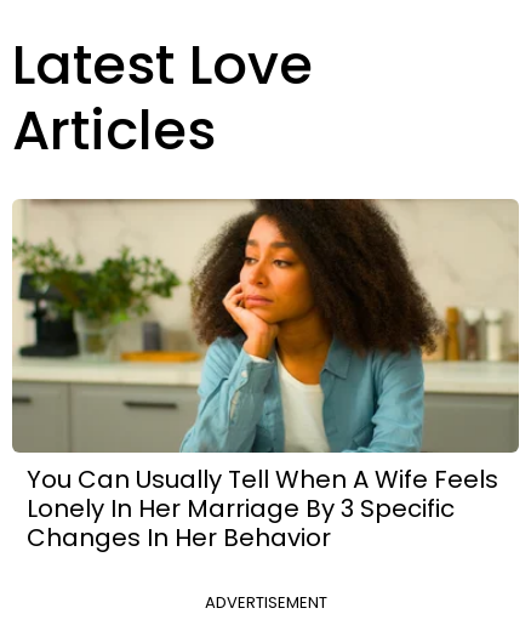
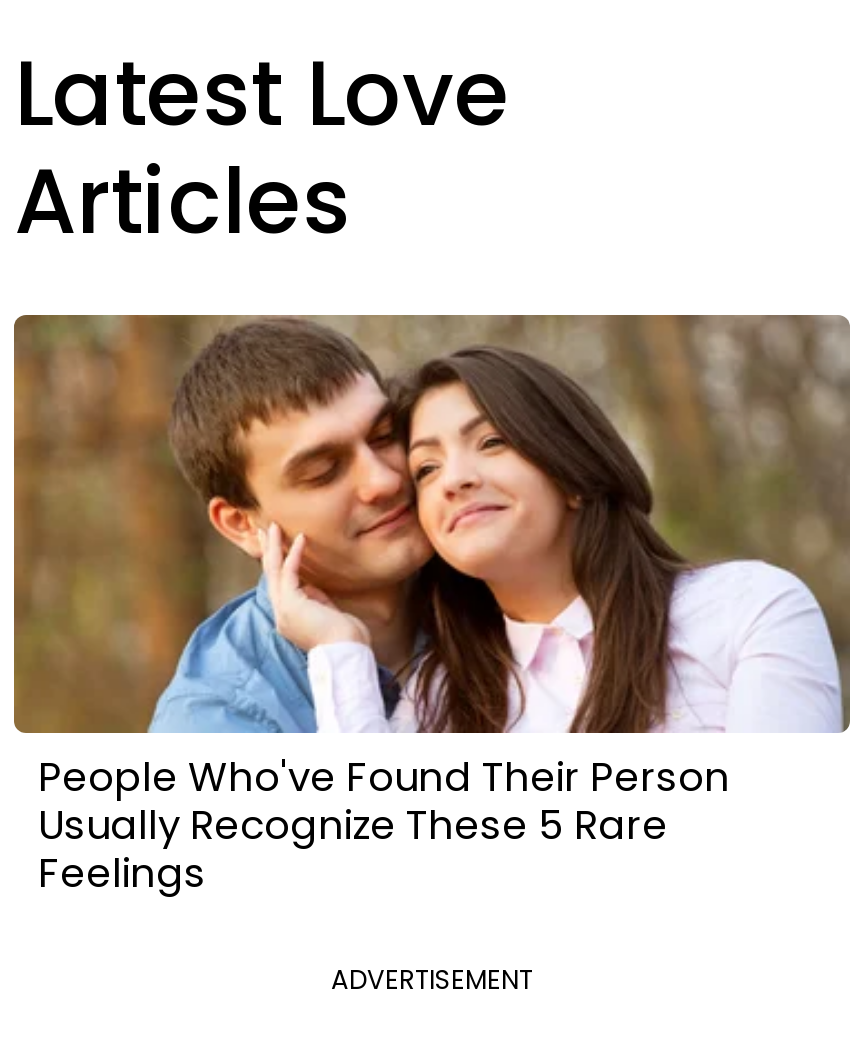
[12,198,519,554] [image] | You Can Usually Tell When A Wife Feels | Lonely In Her Marriage By 3 Specific | Changes In Her Behavior -> [14,313,850,900] [image] | People Who've Found Their Person | Usually Recognize These 5 Rare | Feelings

